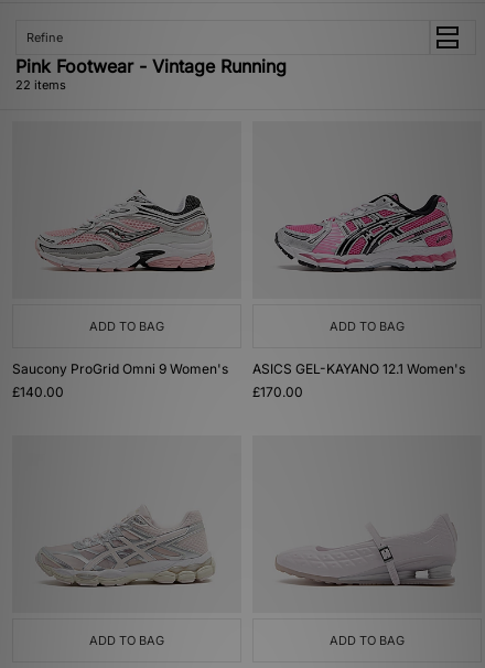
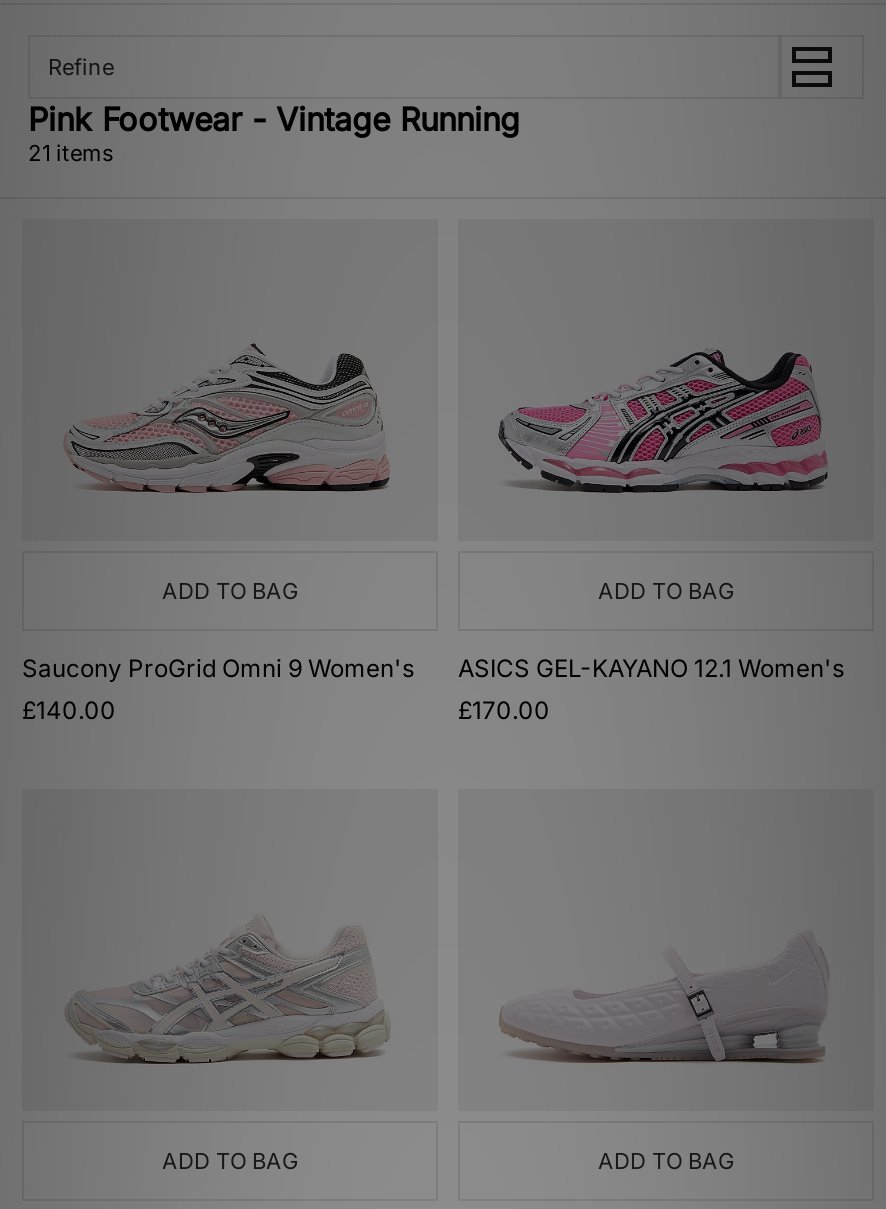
[15,77,66,93] 22 items -> [28,139,114,167] 21 items

